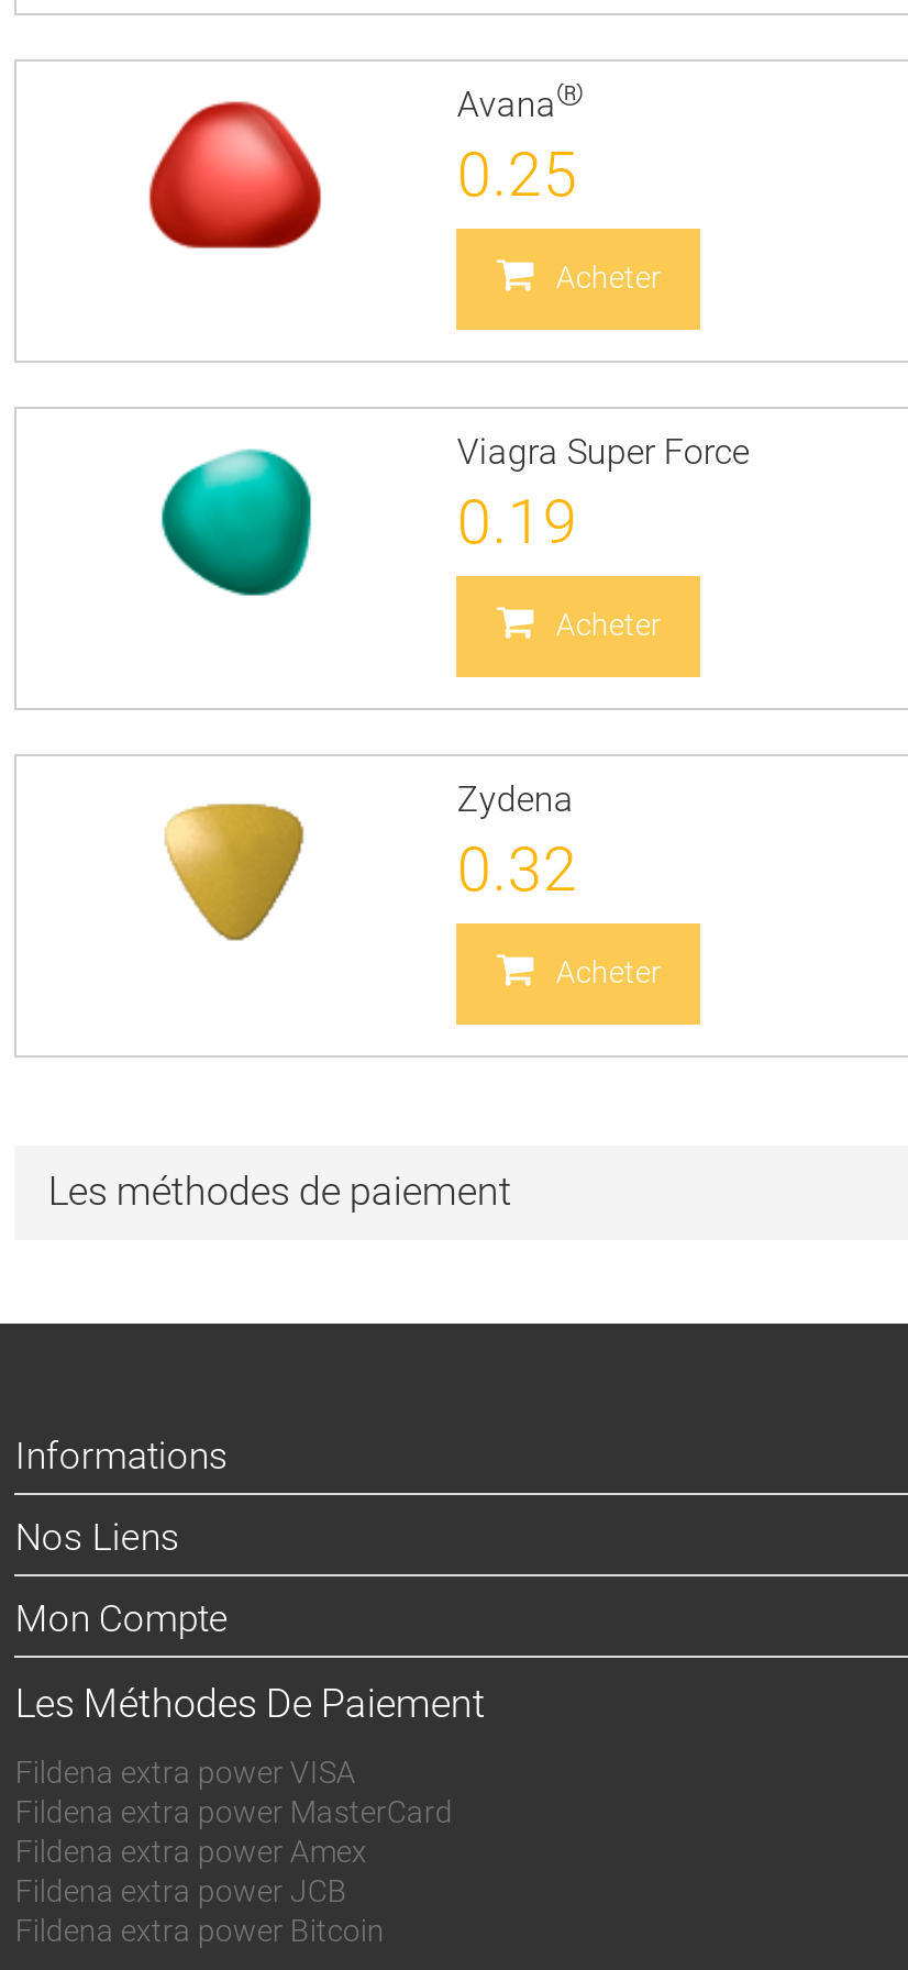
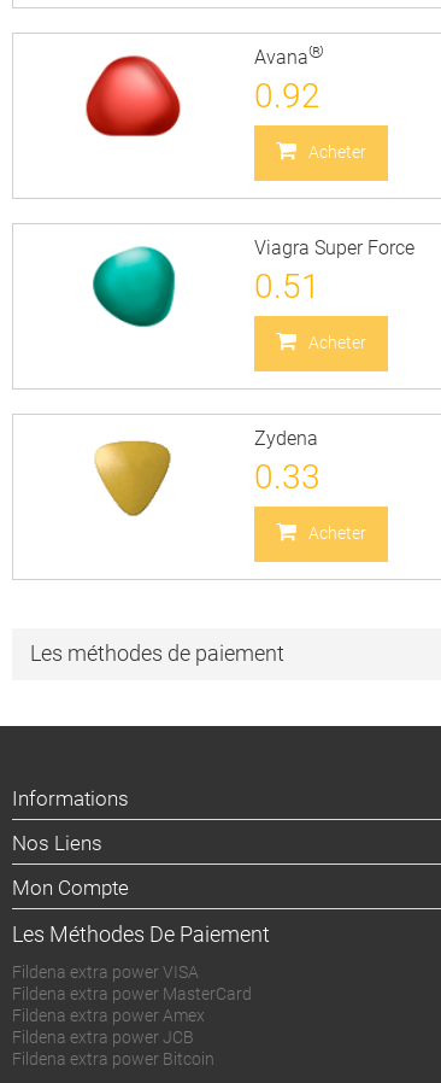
[457,139,578,211] 0.25 -> [255,76,321,116] 0.92
[457,486,578,558] 0.19 -> [255,267,321,306] 0.51
[457,833,578,906] 0.32 -> [255,457,321,497] 0.33

